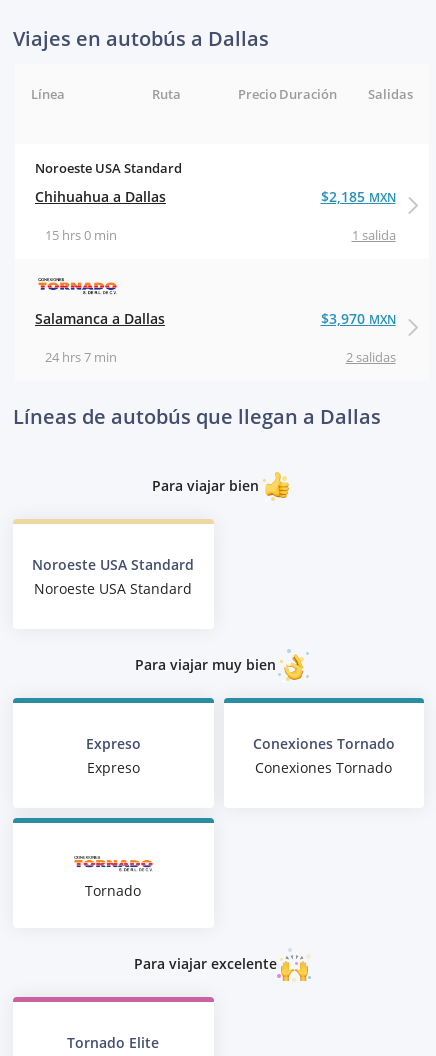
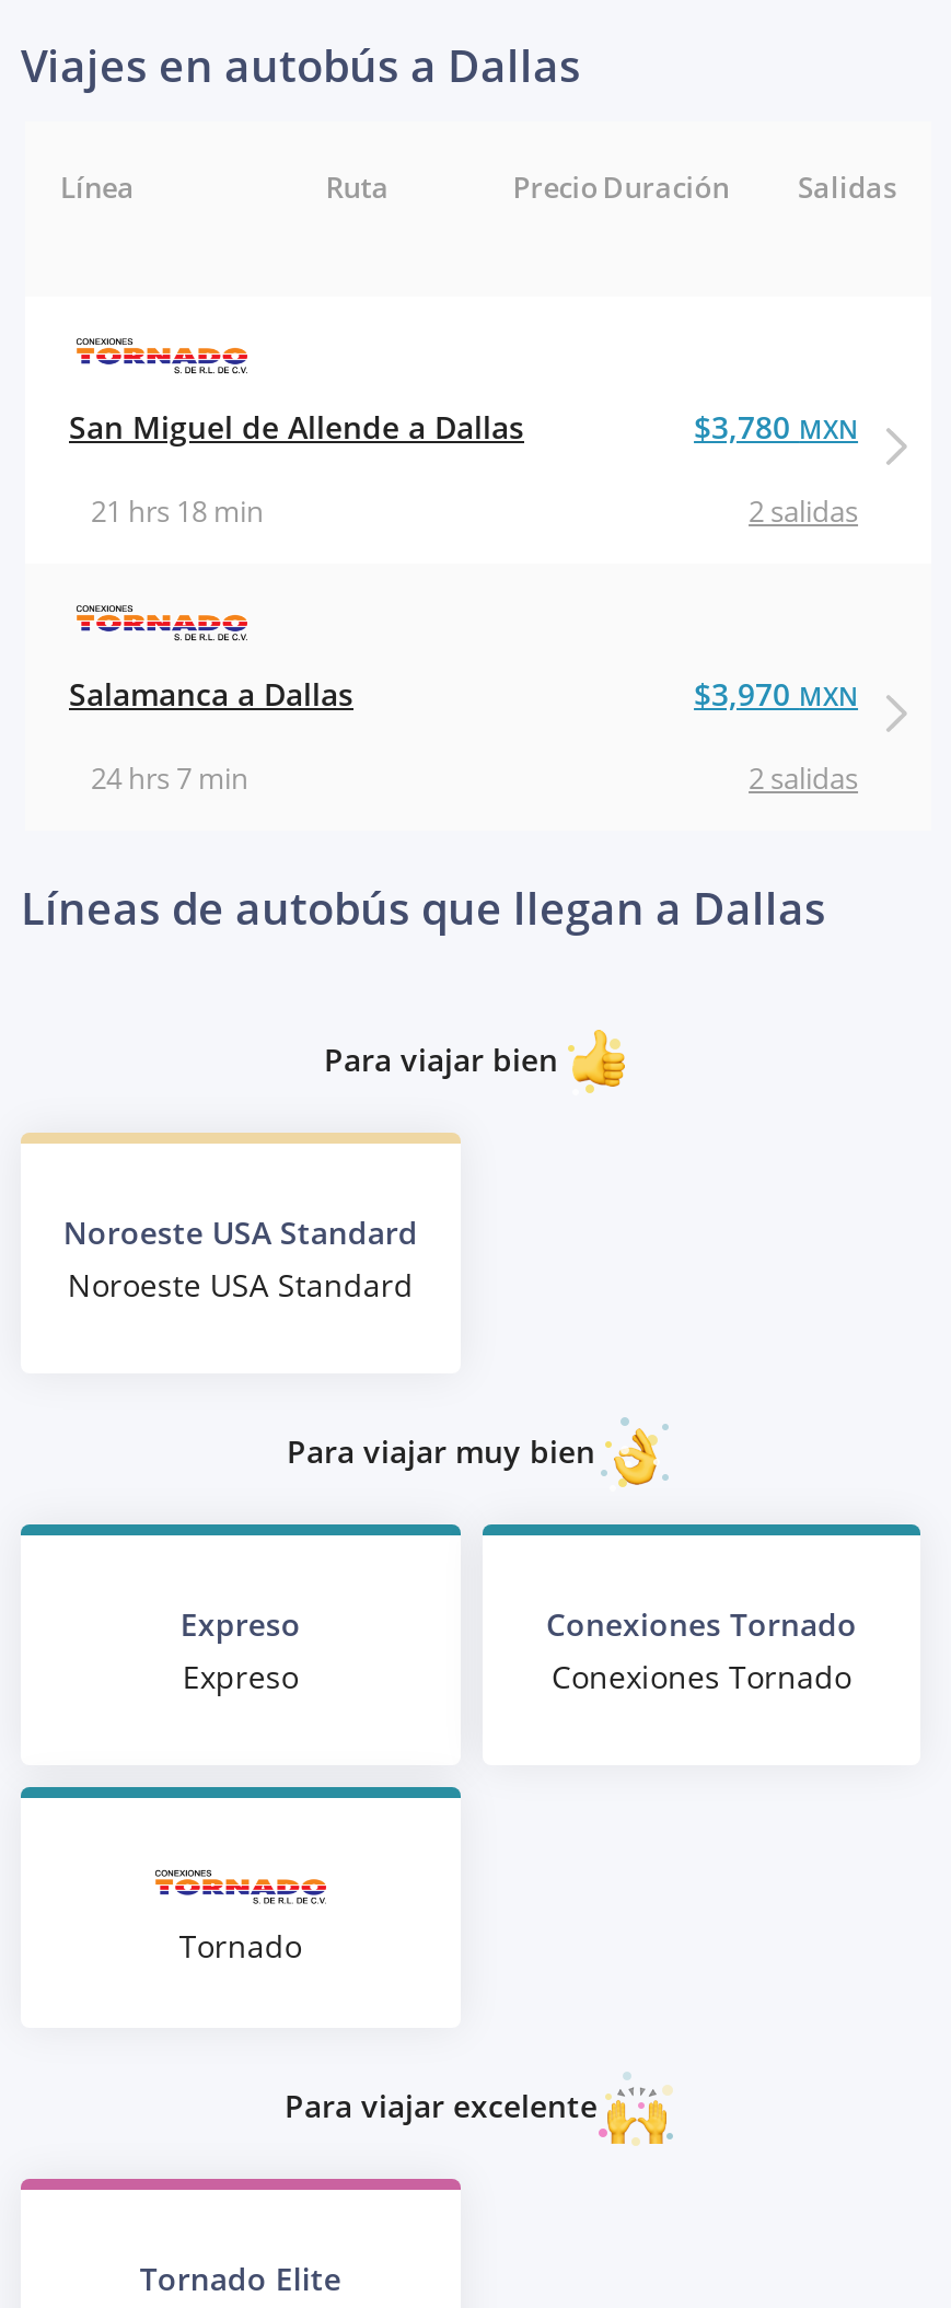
[35,159,395,244] Noroeste USA Standard | Chihuahua a Dallas | 1 salida | 15 hrs 0 min -> [69,407,858,532] San Miguel de Allende a Dallas | 2 salidas | 21 hrs 18 min
[320,187,395,206] $2,185 MXN -> [694,407,858,448] $3,780 MXN

